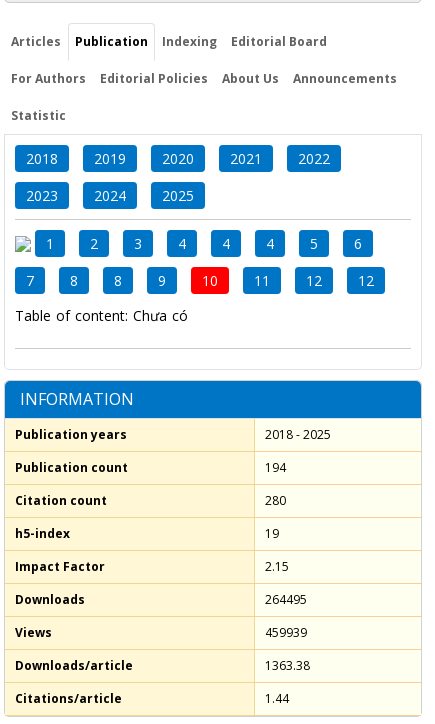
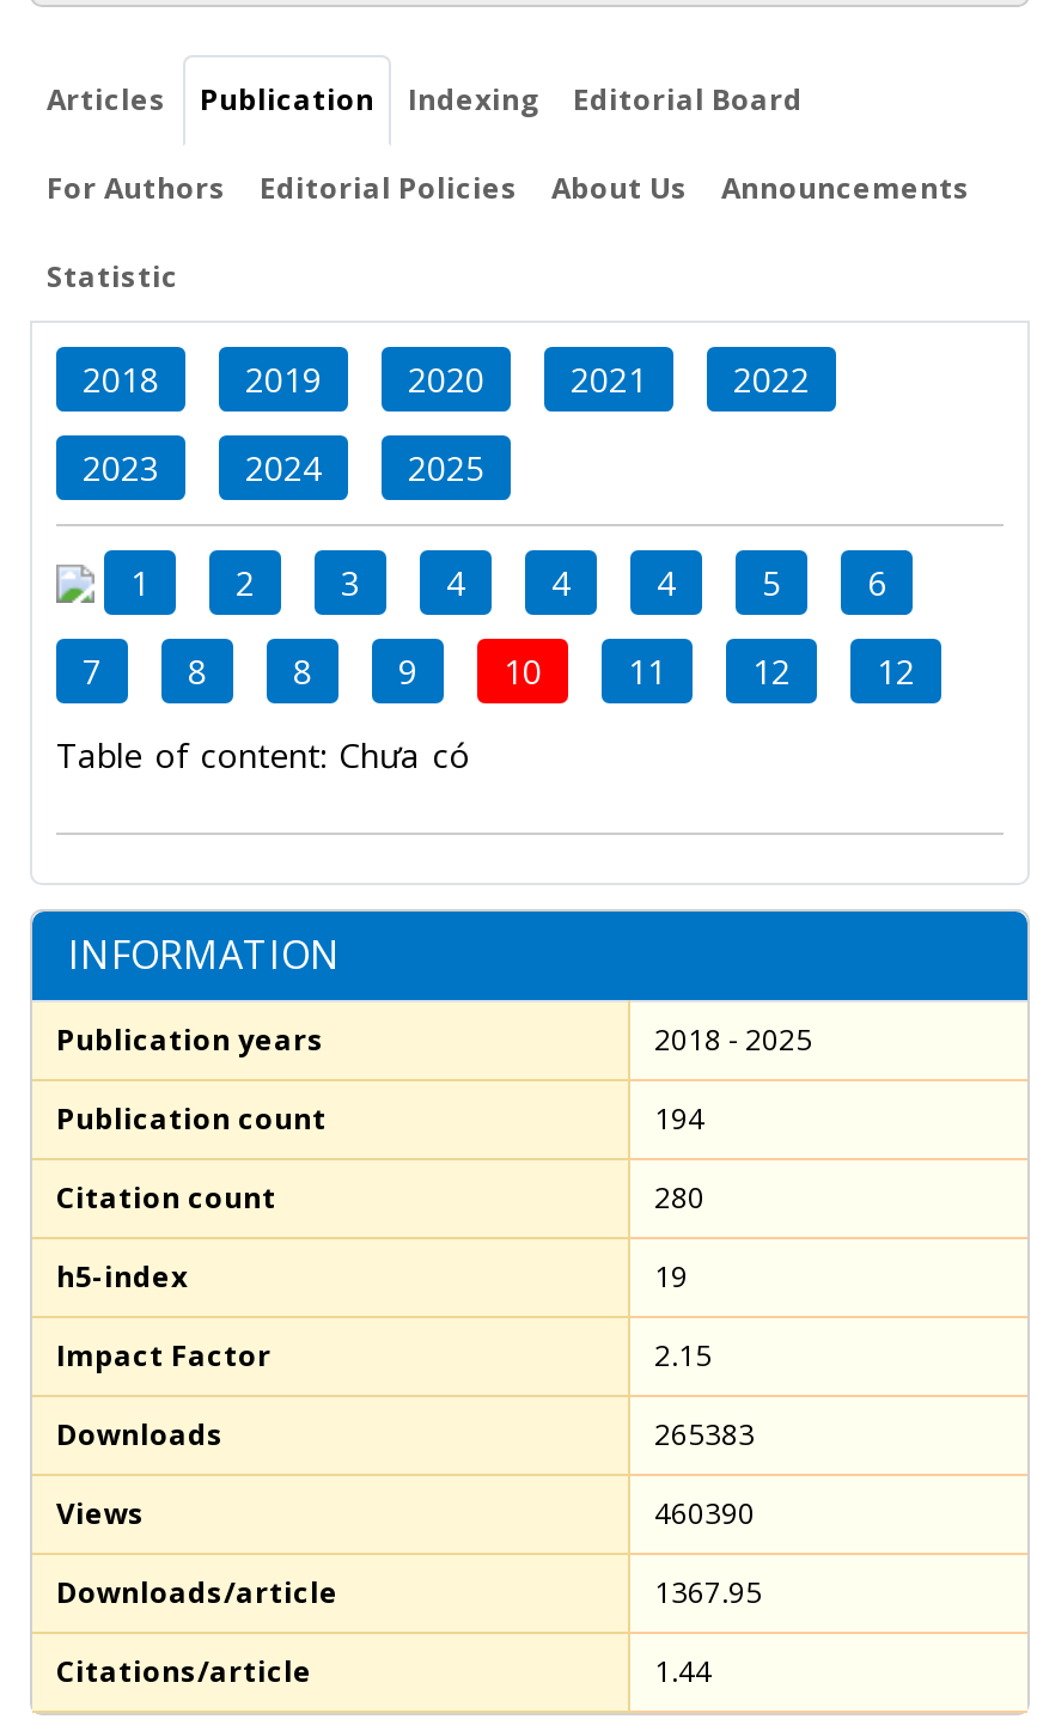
[265,591,307,608] 264495 -> [654,1414,755,1455] 265383
[265,624,307,641] 459939 -> [654,1493,755,1534] 460390
[265,657,310,674] 1363.38 -> [654,1572,762,1613] 1367.95

